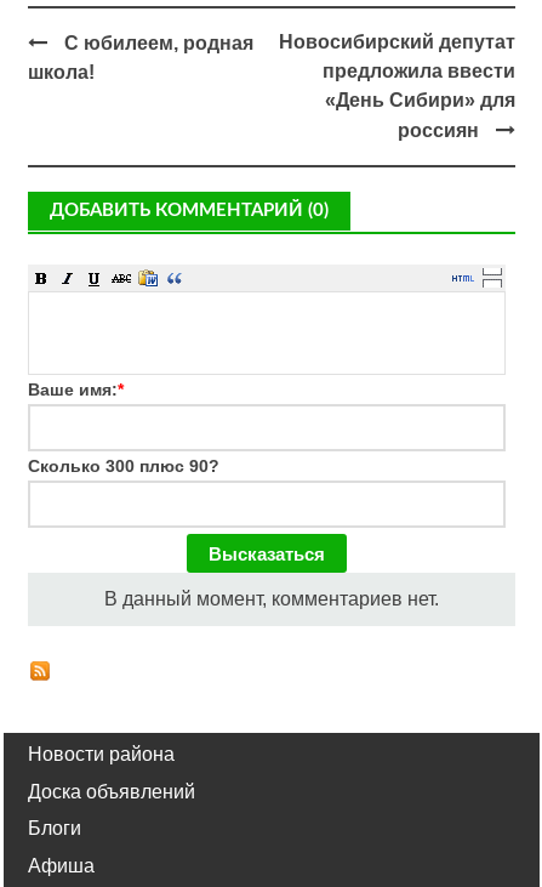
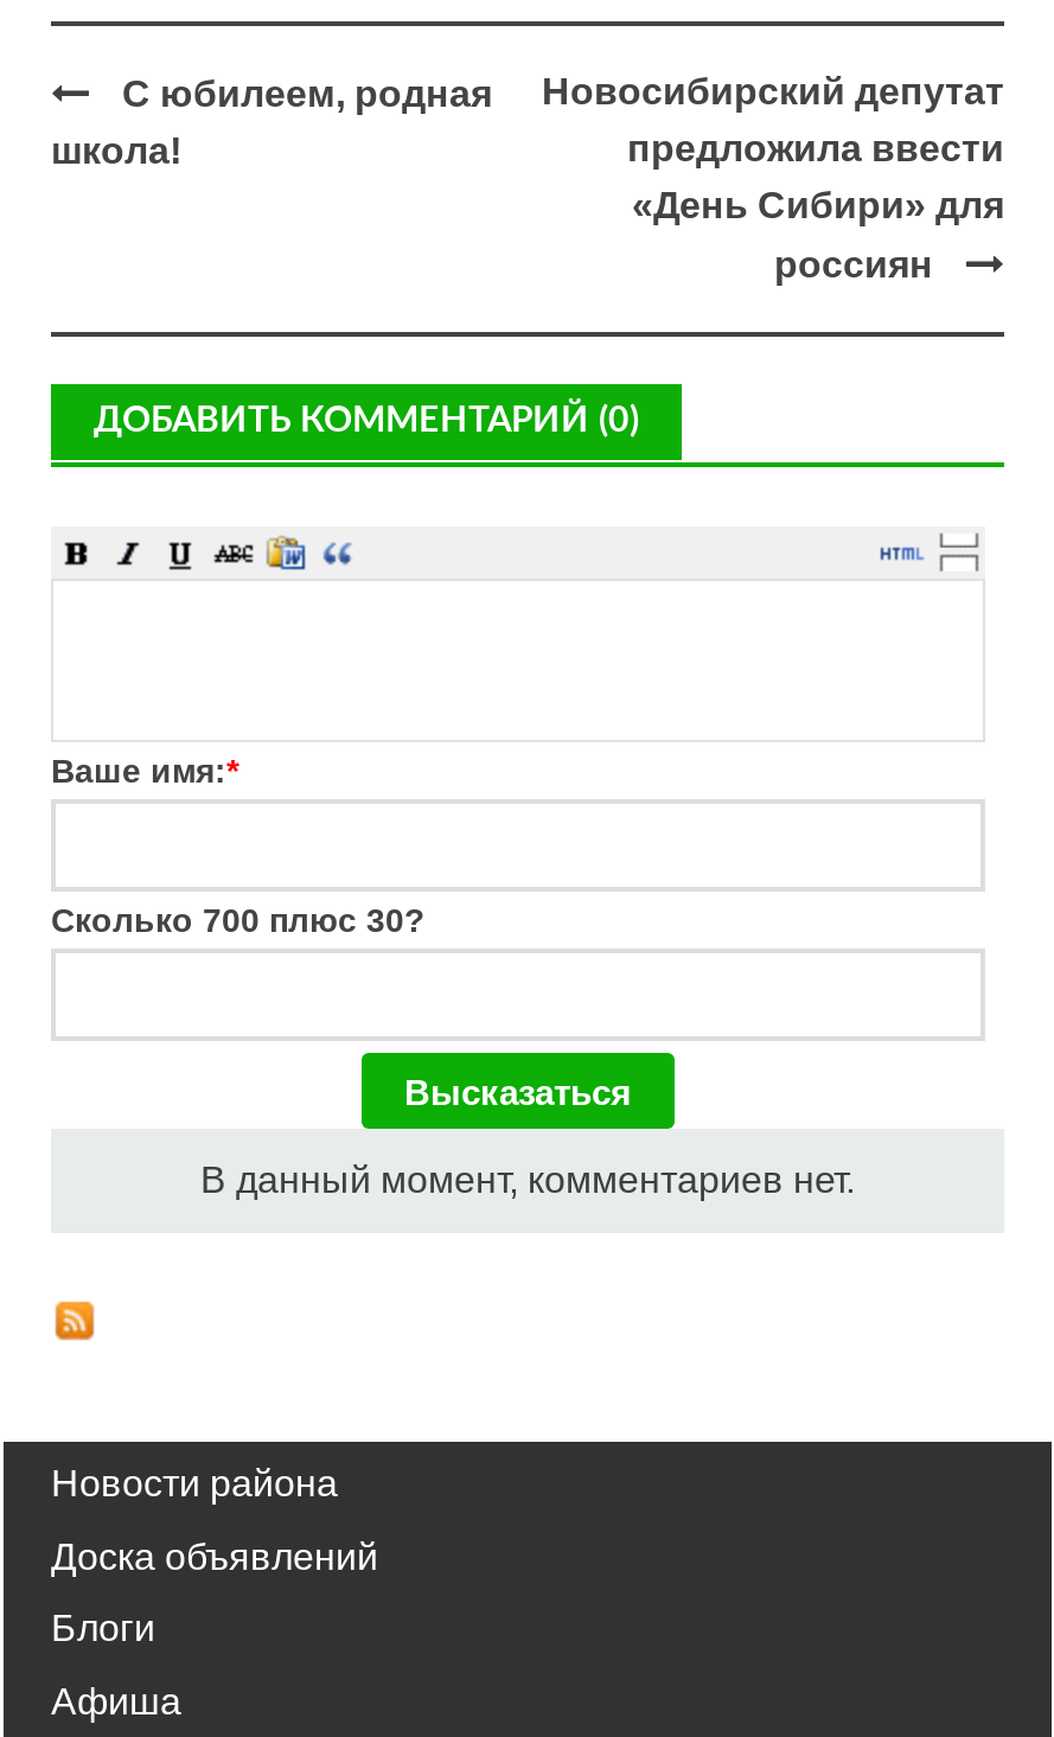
[28,456,219,476] Сколько 300 плюс 90? -> [51,901,426,939] Сколько 700 плюс 30?

